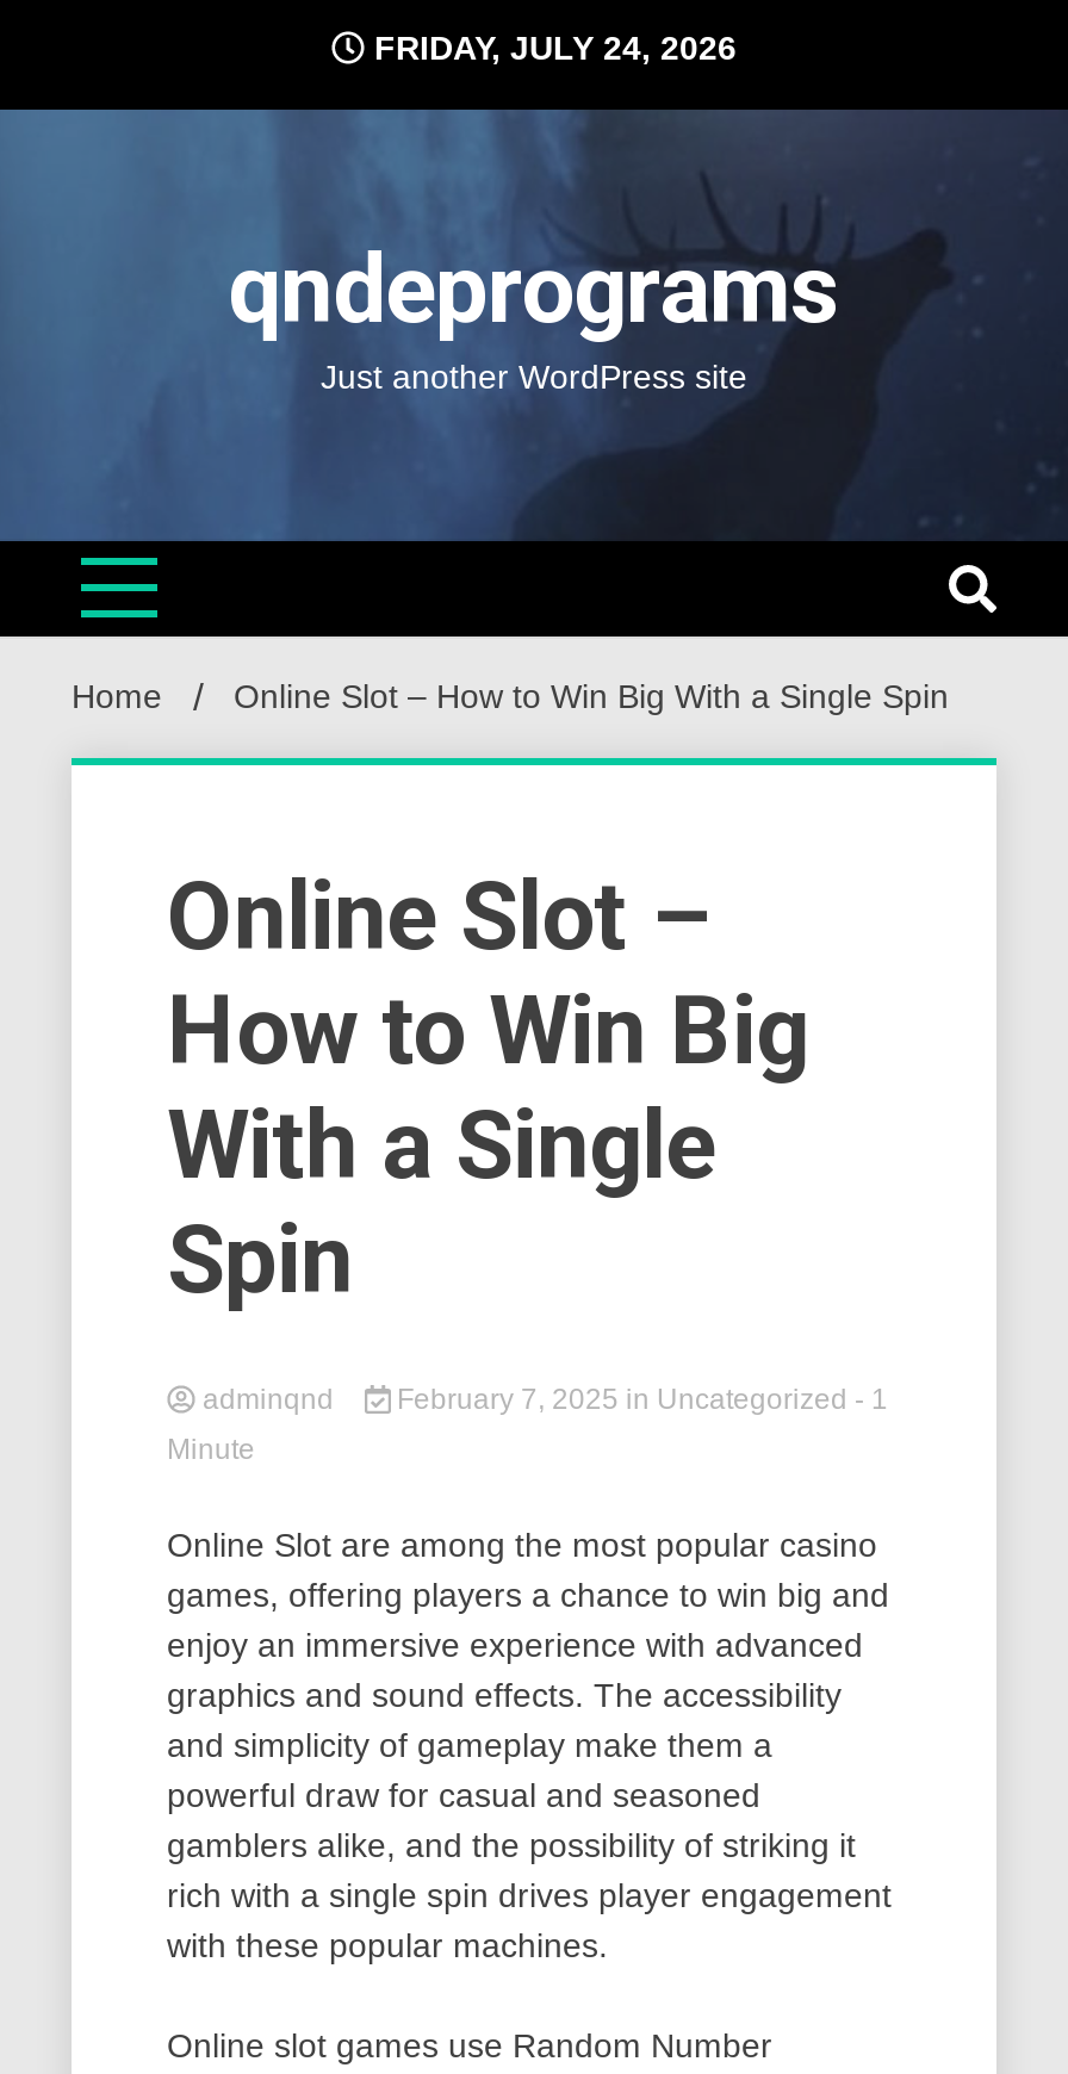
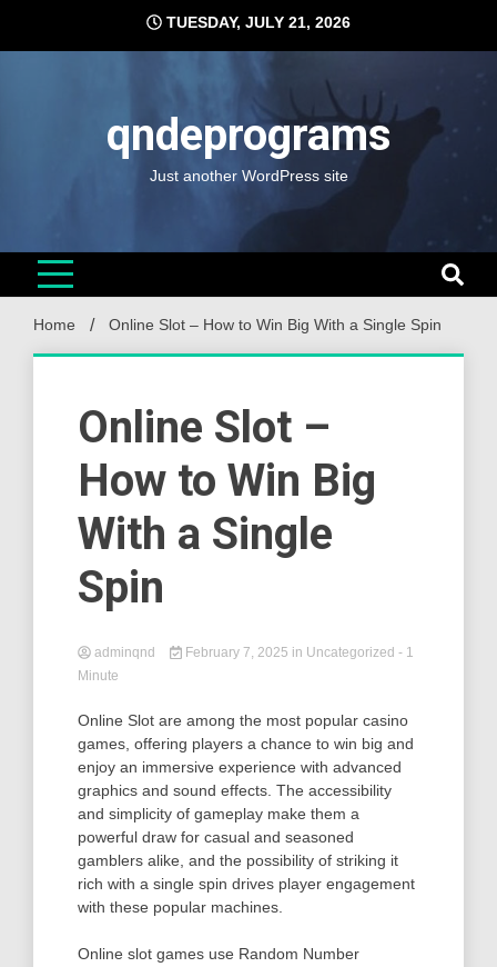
[365,29,737,67] FRIDAY, JULY 24, 2026 -> [162,13,351,31] TUESDAY, JULY 21, 2026

